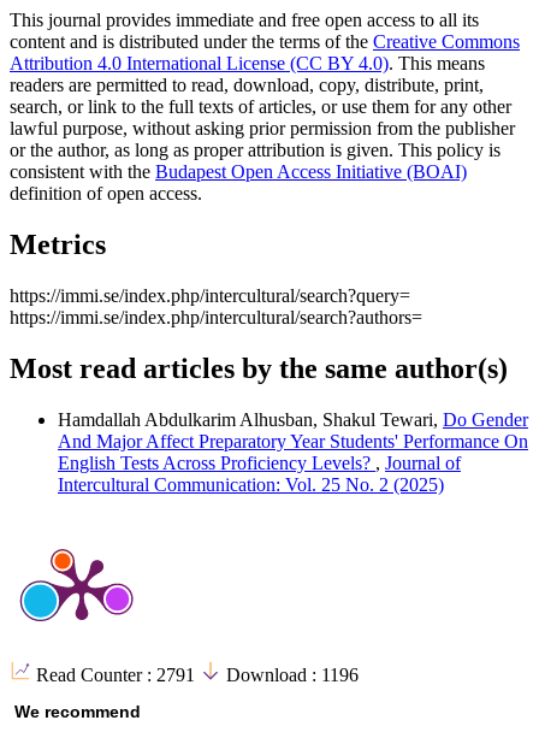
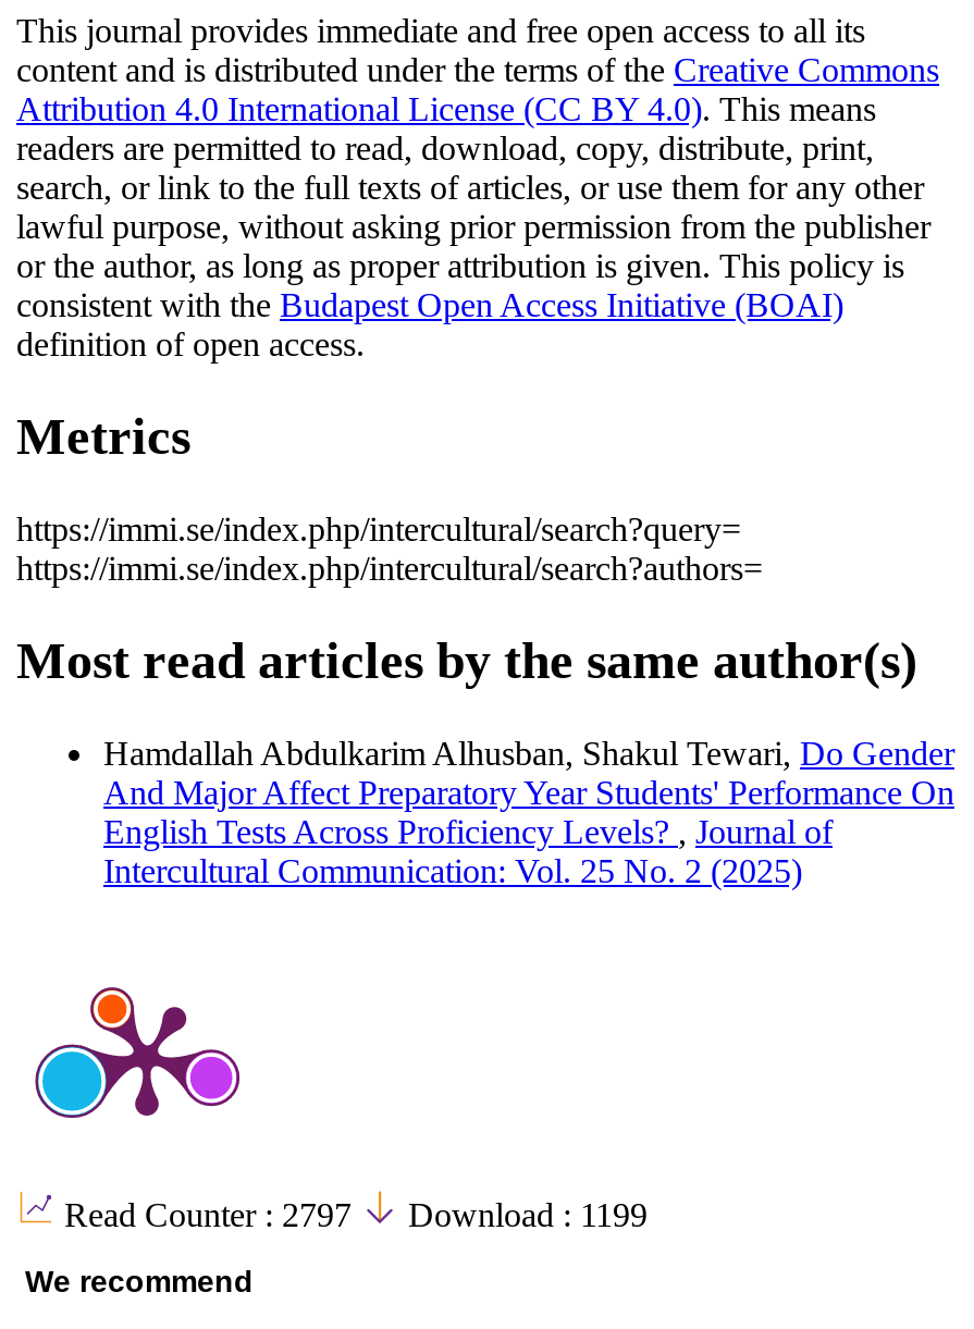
[36,665,200,685] Read Counter : 2791 -> [64,1196,360,1233] Read Counter : 2797
[221,665,359,685] Download : 1196 -> [399,1196,648,1233] Download : 1199

